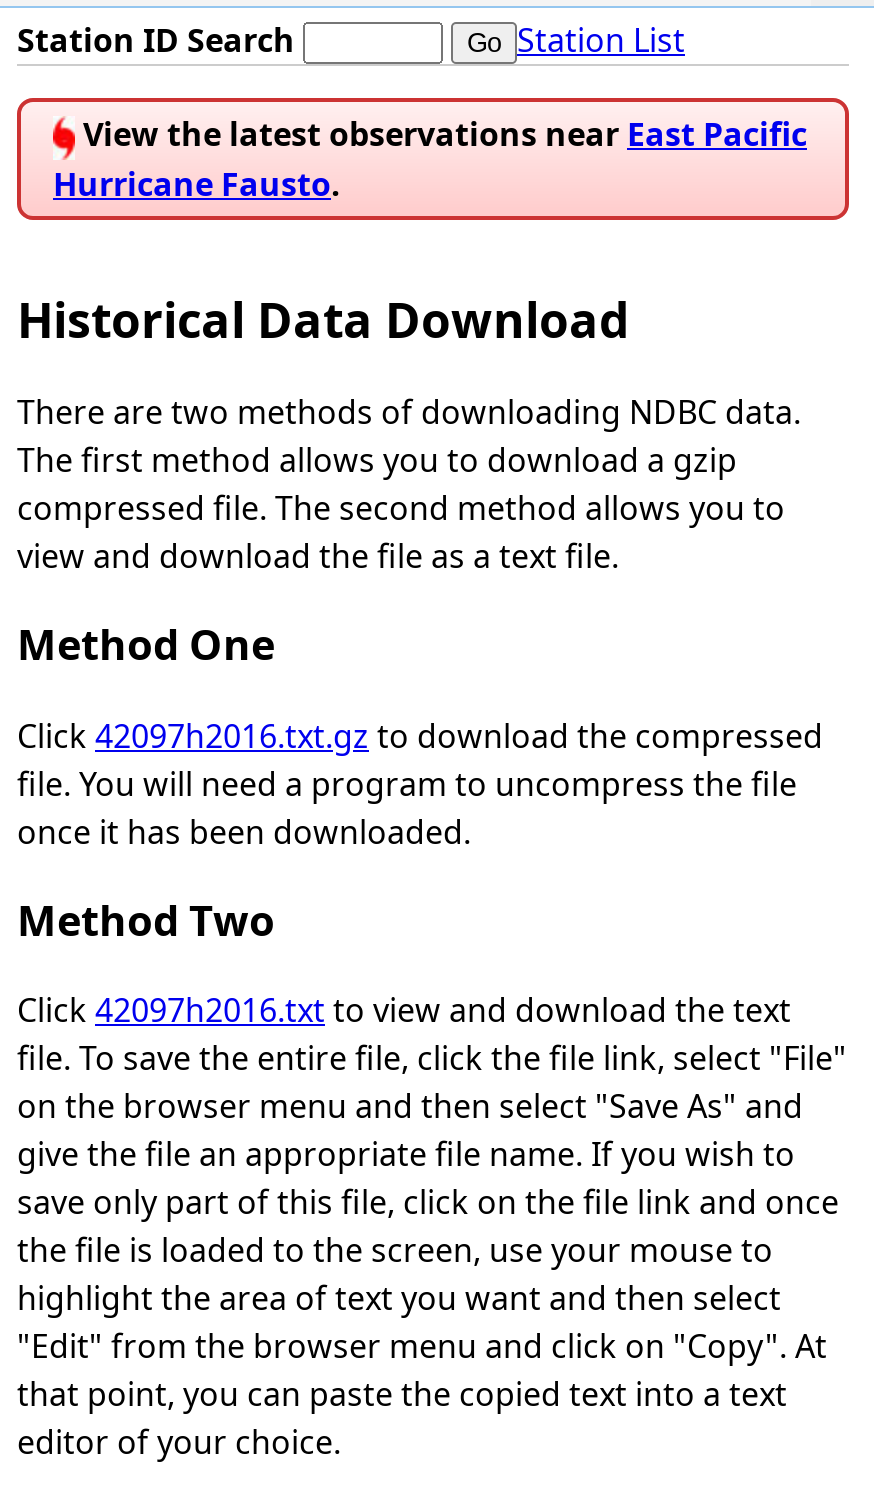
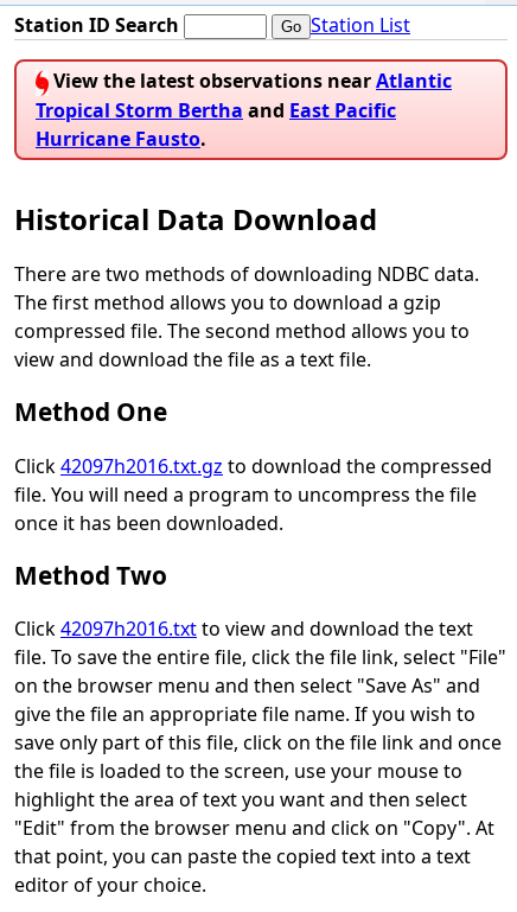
[75,113,807,157] View the latest observations near East Pacific -> [36,68,452,123] View the latest observations near Atlantic | Tropical Storm Bertha and East Pacific

